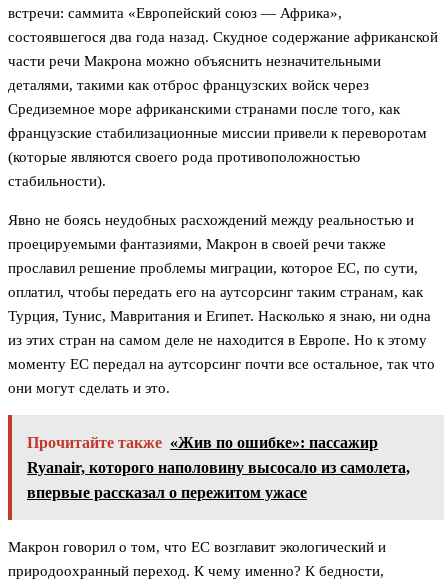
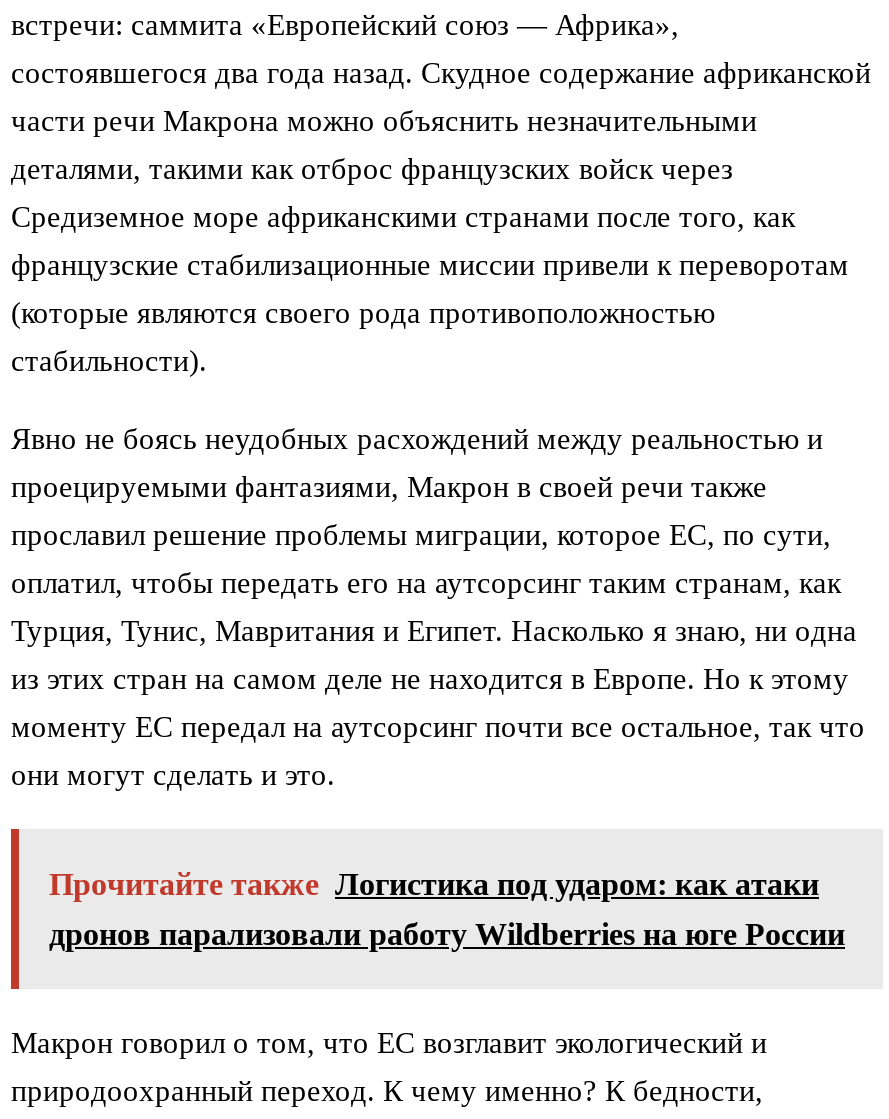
[27,434,410,501] Прочитайте также «Жив по ошибке»: пассажир | Ryanair, которого наполовину высосало из самолета, | впервые рассказал о пережитом ужасе -> [49,868,845,952] Прочитайте также Логистика под ударом: как атаки | дронов парализовали работу Wildberries на юге России

